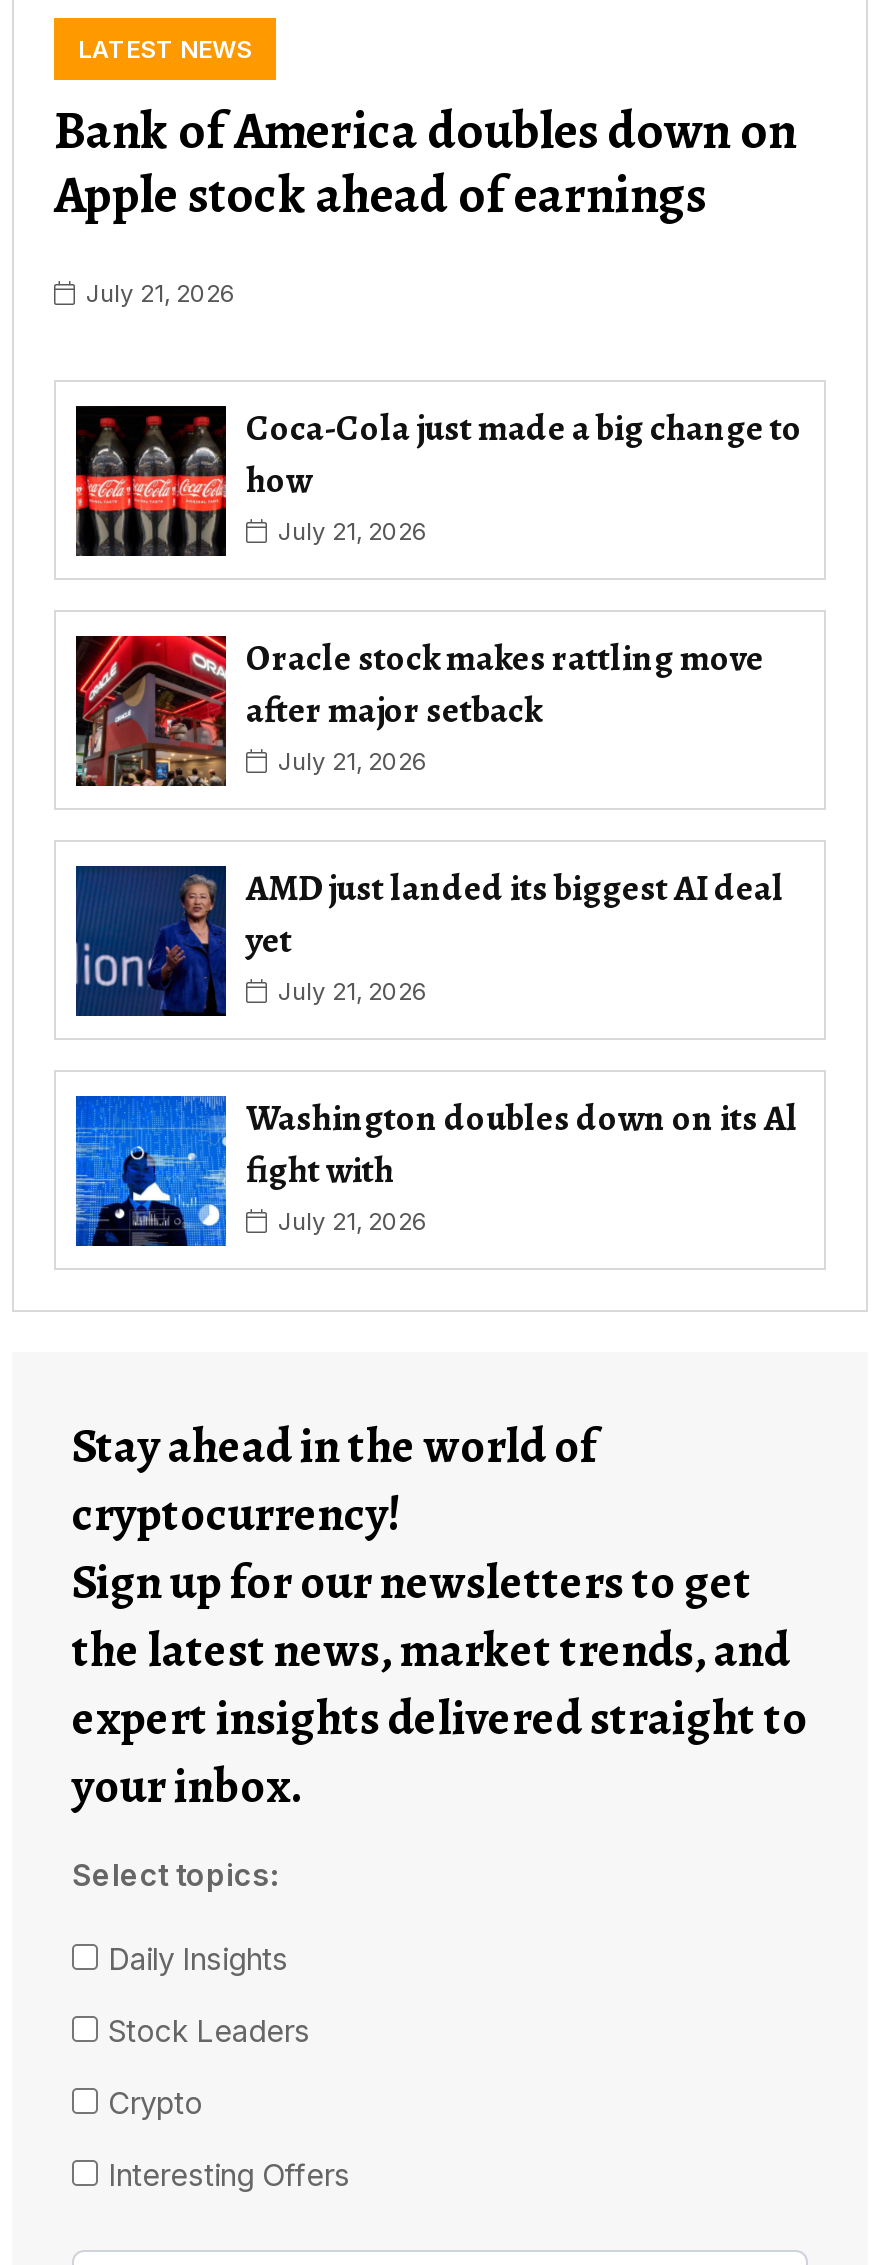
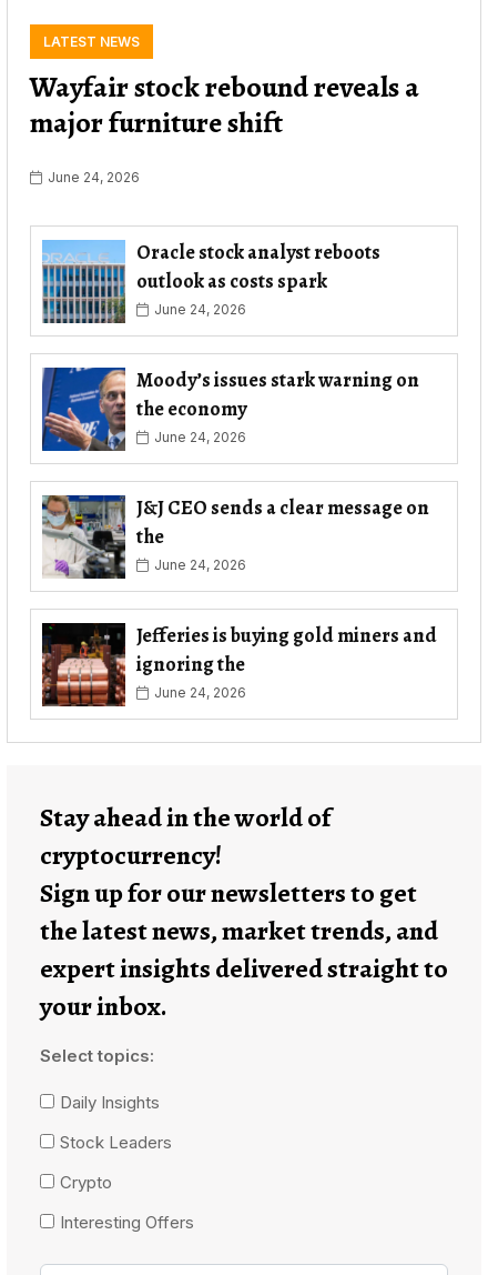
[54,97,796,231] Bank of America doubles down on | Apple stock ahead of earnings -> [30,68,419,142] Wayfair stock rebound reveals a | major furniture shift
[80,279,236,309] July 21, 2026 -> [44,169,140,186] June 24, 2026
[74,404,802,556] [image] | Coca-Cola just made a big change to | how | July 21, 2026 -> [42,239,380,324] [image] | Oracle stock analyst reboots | outlook as costs spark | June 24, 2026
[74,634,764,788] [image] | Oracle stock makes rattling move | after major setback | July 21, 2026 -> [41,367,419,452] [image] | Moody’s issues stark warning on | the economy | June 24, 2026
[74,864,784,1018] [image] | AMD just landed its biggest AI deal | yet | July 21, 2026 -> [42,494,429,580] [image] | J&J CEO sends a clear message on | the | June 24, 2026
[74,1094,798,1248] [image] | Washington doubles down on its Al | fight with | July 21, 2026 -> [41,622,437,707] [image] | Jefferies is buying gold miners and | ignoring the | June 24, 2026

